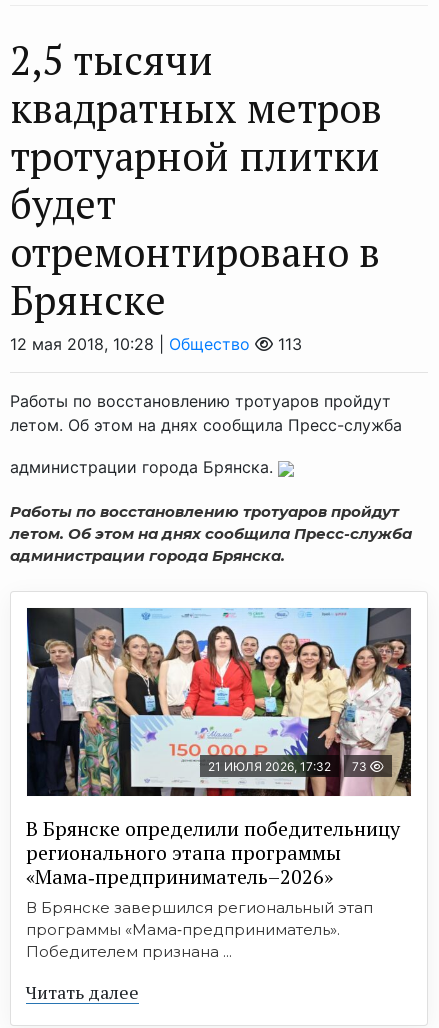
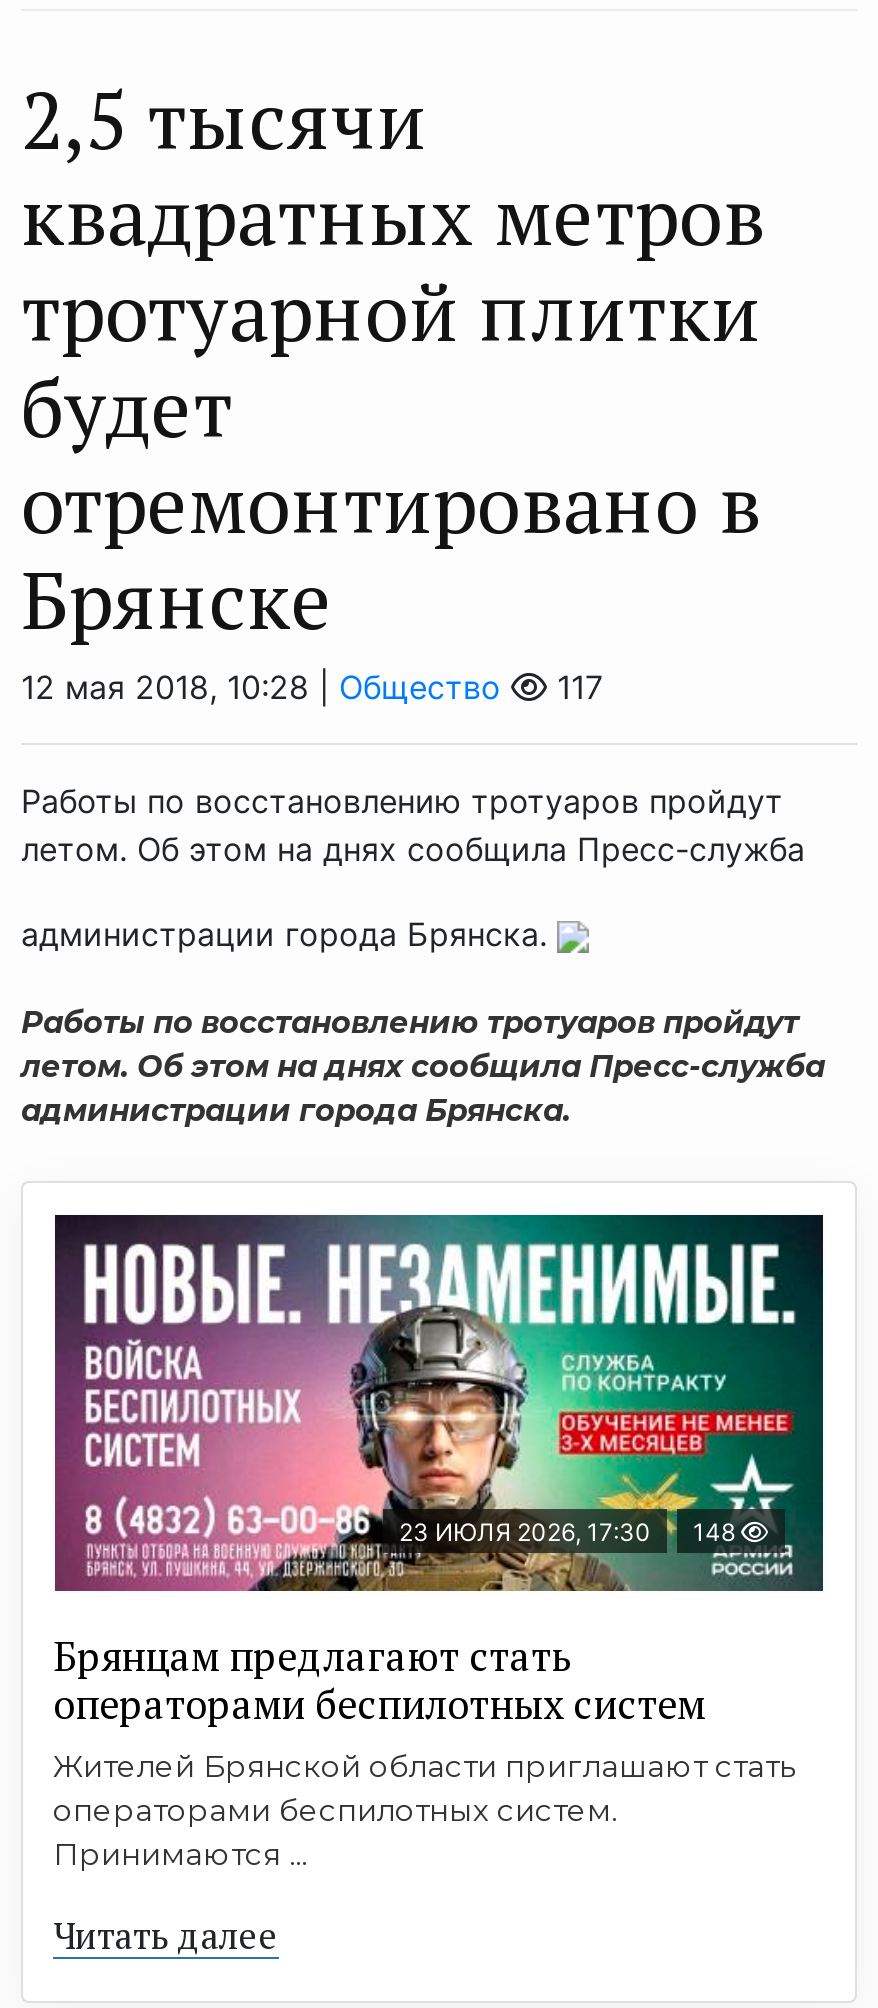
[273,334,302,354] 113 -> [547,667,603,707] 117
[26,607,412,797] [image] | 21 ИЮЛЯ 2026, 17:32 | 73 -> [53,1213,823,1567] [image] | 23 ИЮЛЯ 2026, 17:30 | 148
[26,815,400,961] В Брянске определили победительницу | регионального этапа программы | «Мама‑предприниматель–2026» | В Брянске завершился региональный этап | программы «Мама‑предприниматель». | Победителем признана ... -> [53,1629,795,1873] Брянцам предлагают стать | оперaторами бeспилoтных систeм | Жителей Брянской области приглашают стать | операторами беспилотных систем. | Принимаются ...

